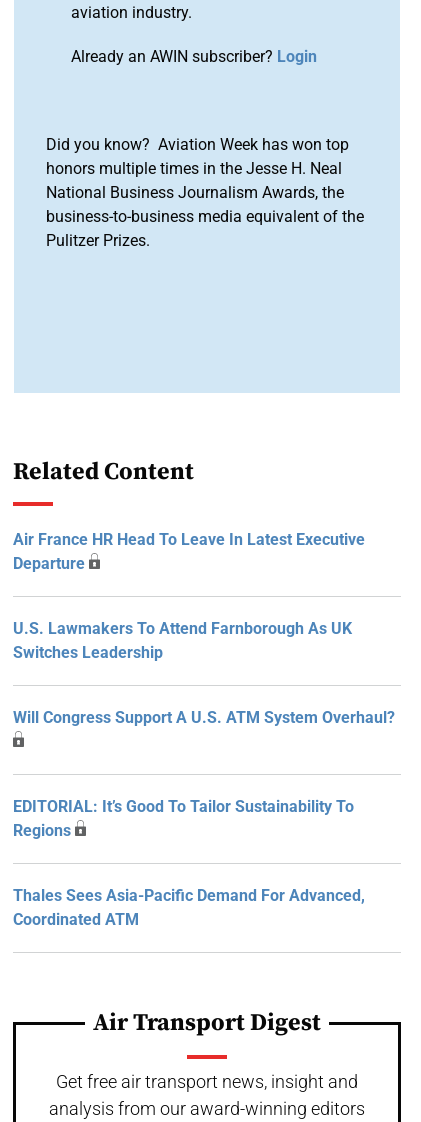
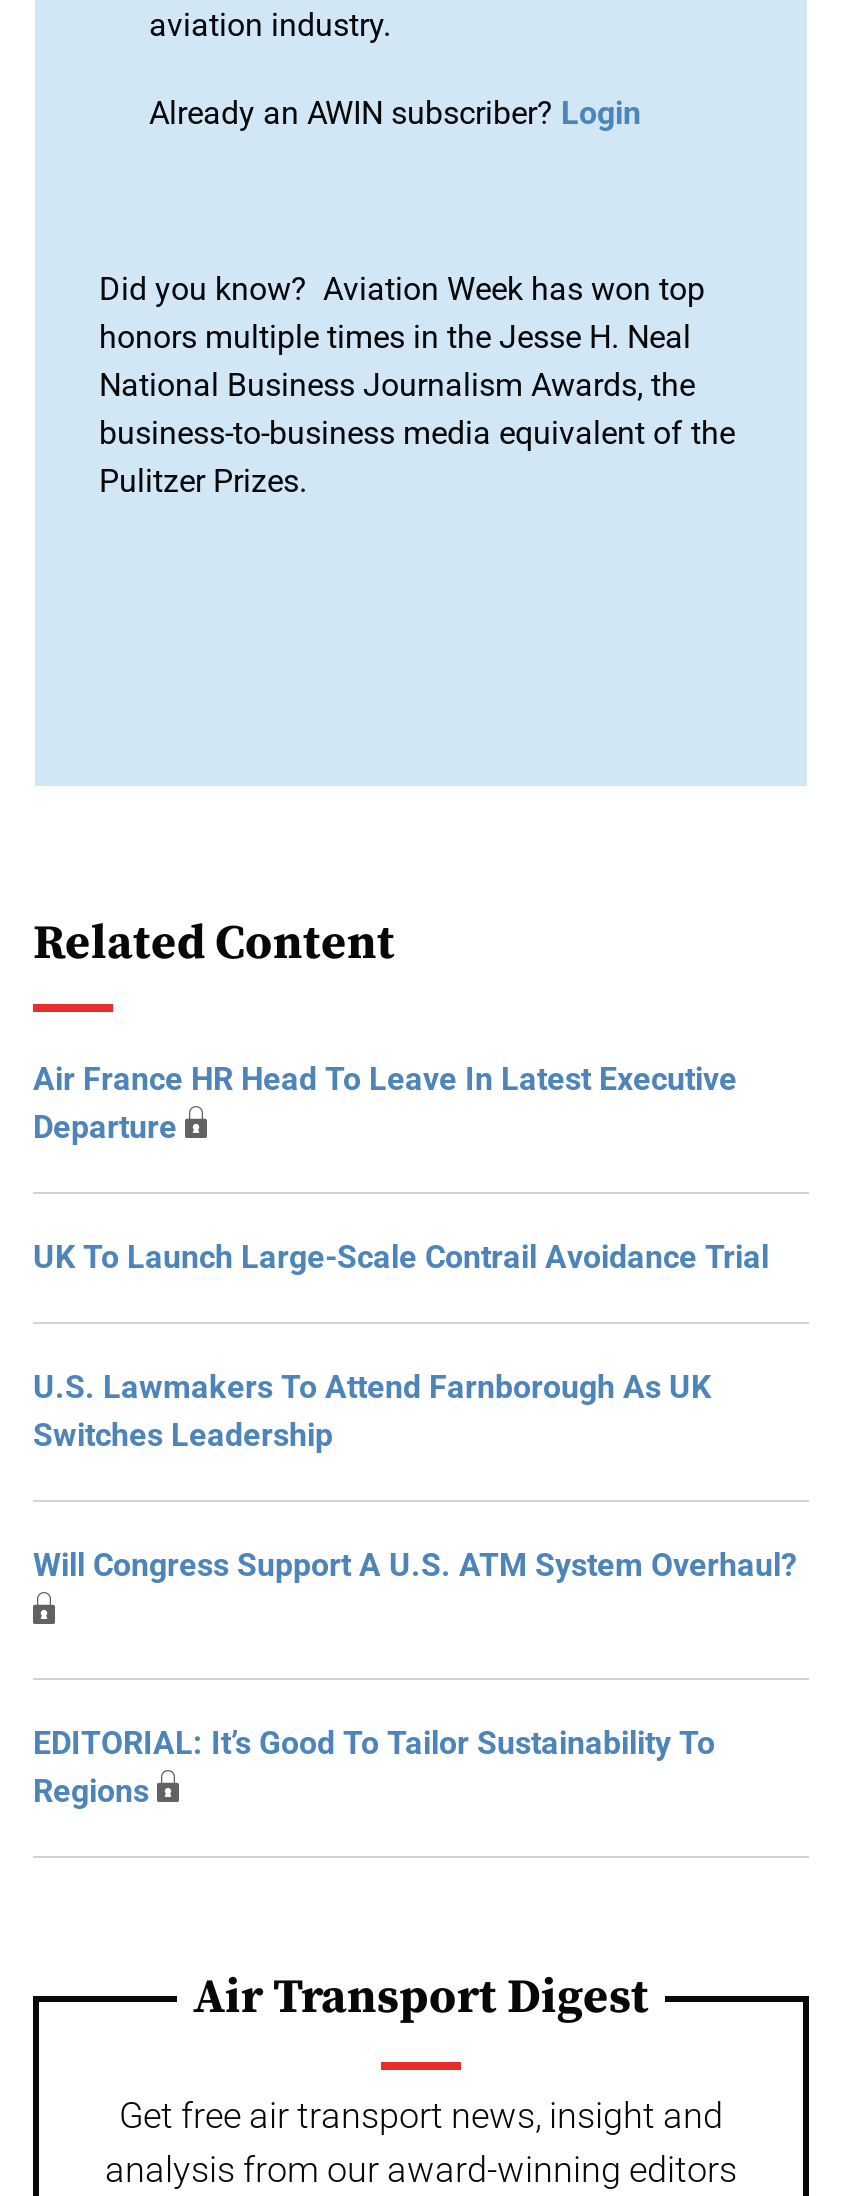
none -> [33,1238,769,1276] UK To Launch Large-Scale Contrail Avoidance Trial
moved [13,619,395,840] -> [33,1368,797,1810]: U.S. Lawmakers To Attend Farnborough As UK | Switches Leadership | Will Congress Support A U.S. ATM System Overhaul? | EDITORIAL: It’s Good To Tailor Sustainability To | Regions
[13,886,365,929] Thales Sees Asia-Pacific Demand For Advanced, | Coordinated ATM -> none

